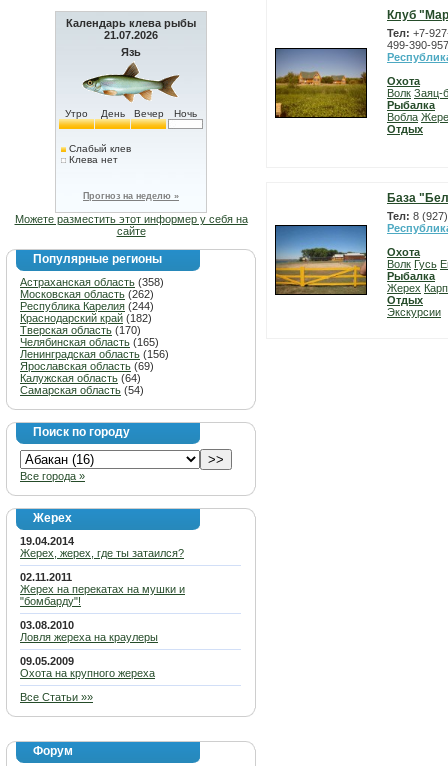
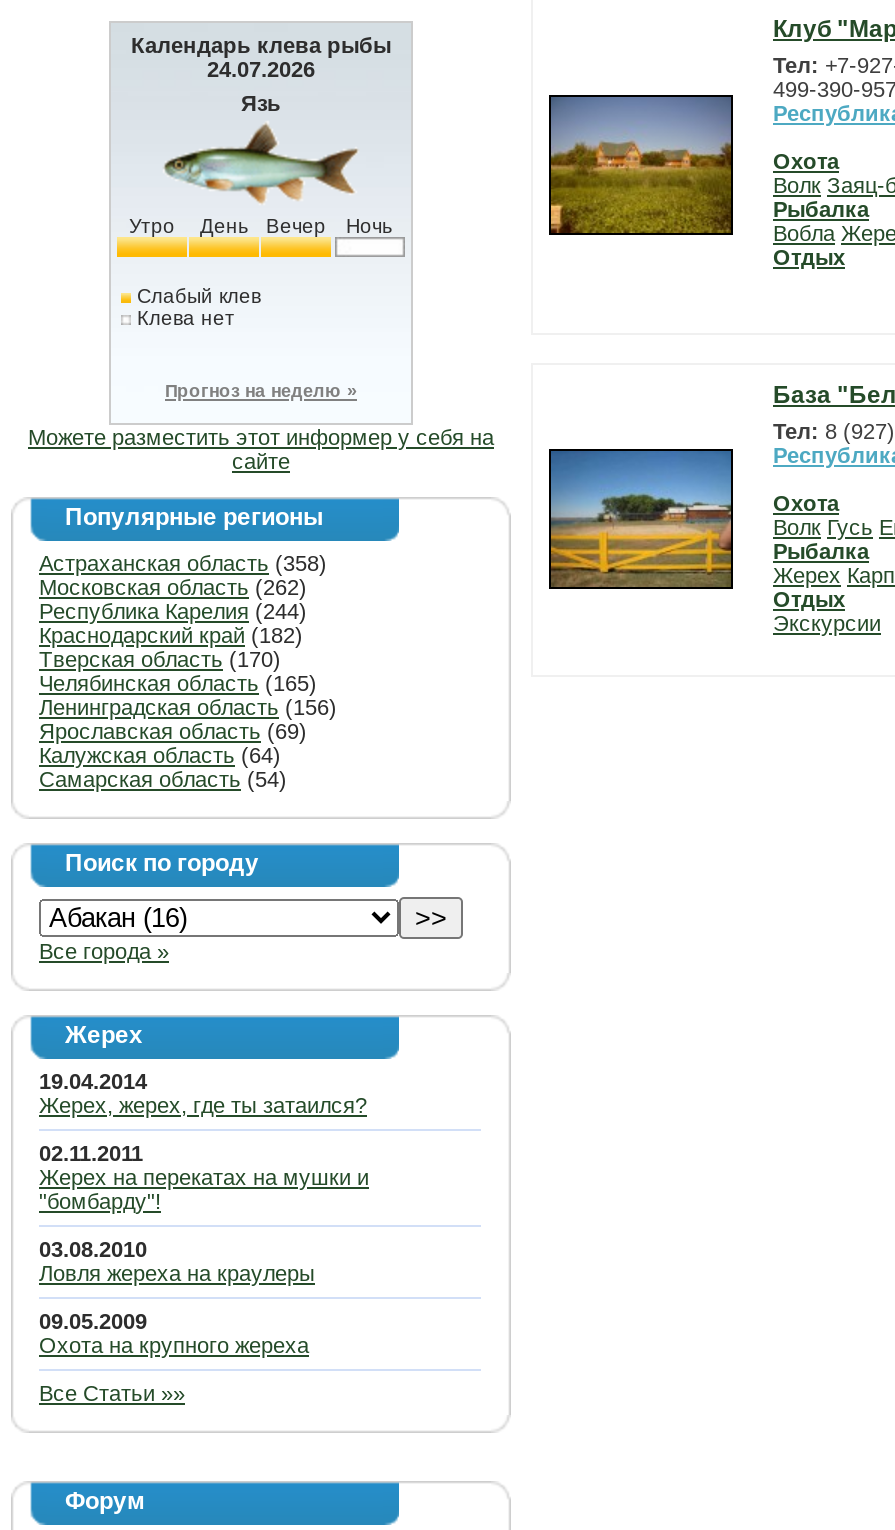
[104,29,158,41] 21.07.2026 -> [207,57,315,81] 24.07.2026

